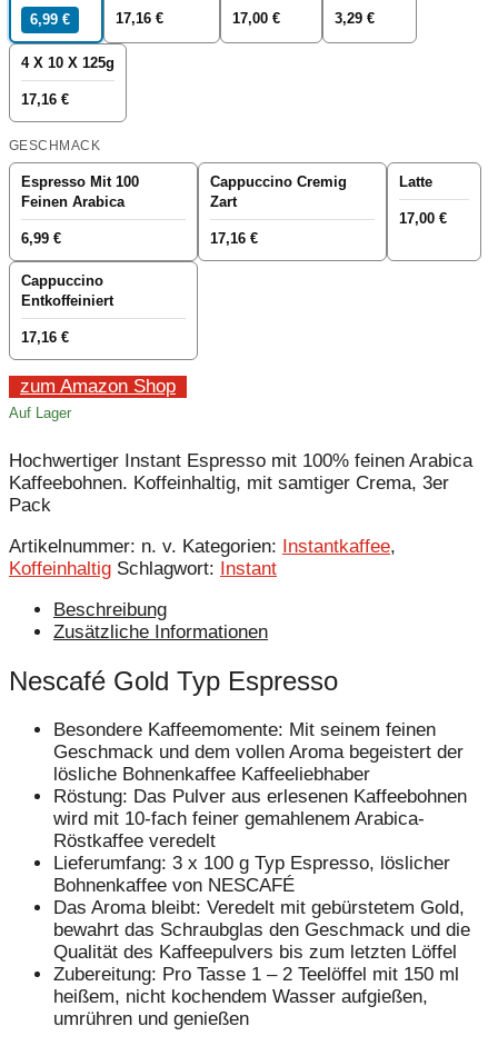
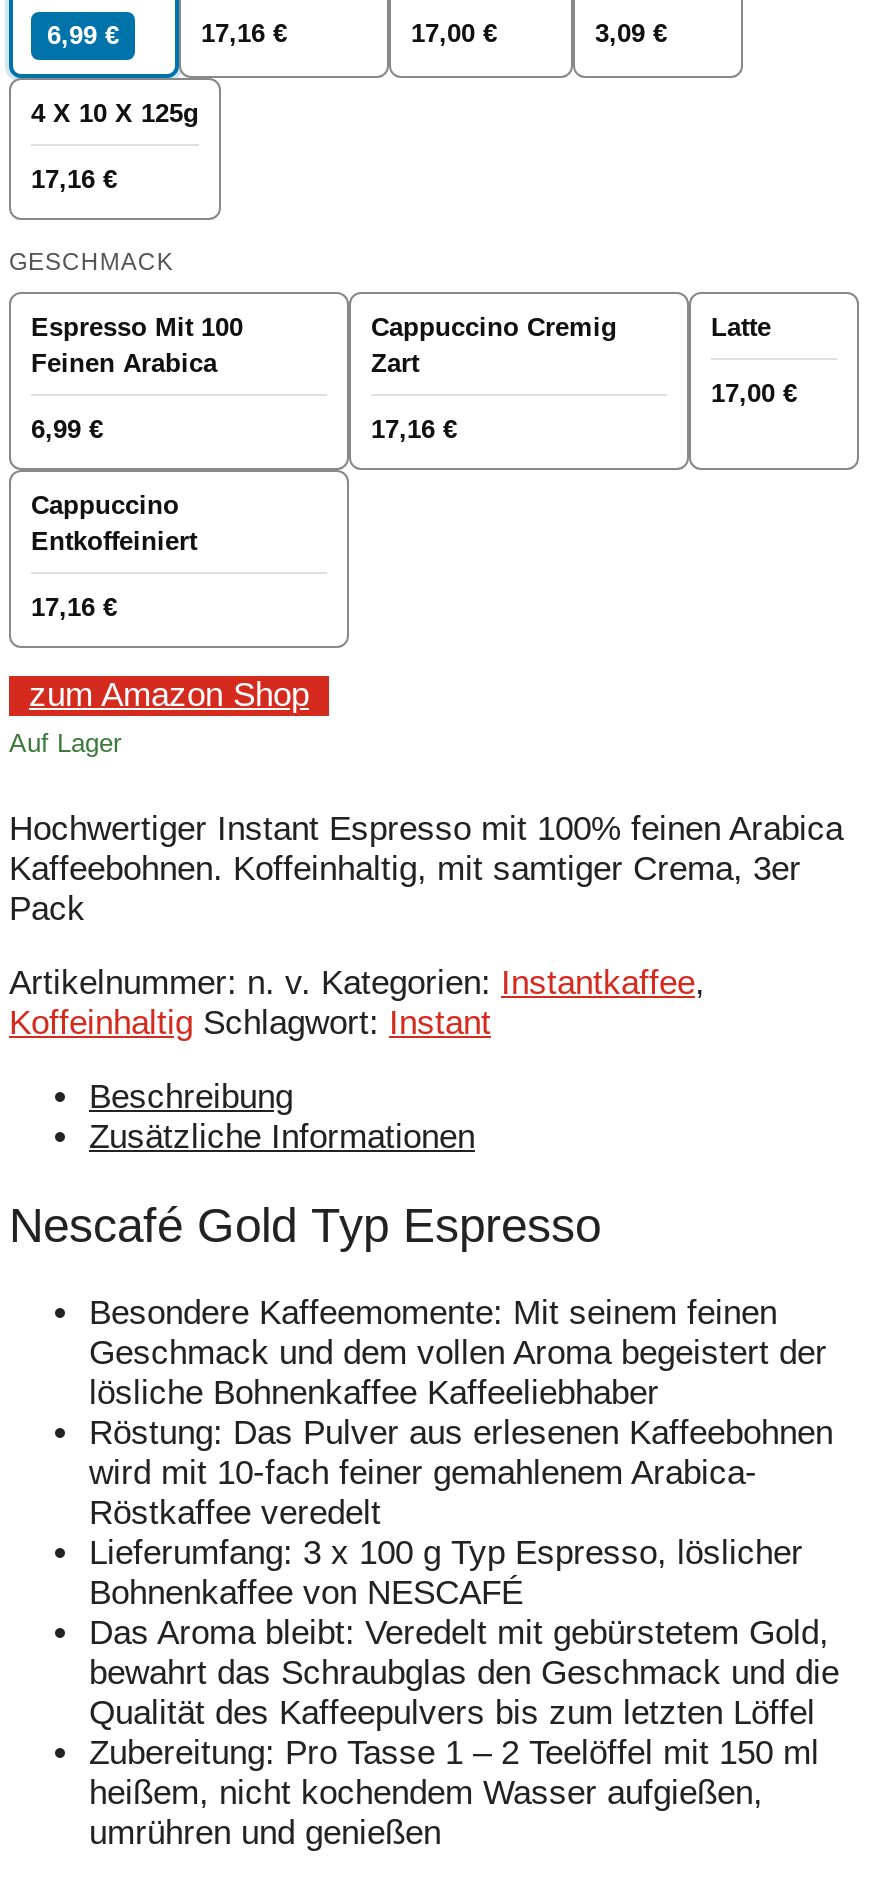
[335,10,375,27] 3,29 € -> [595,18,667,48] 3,09 €

